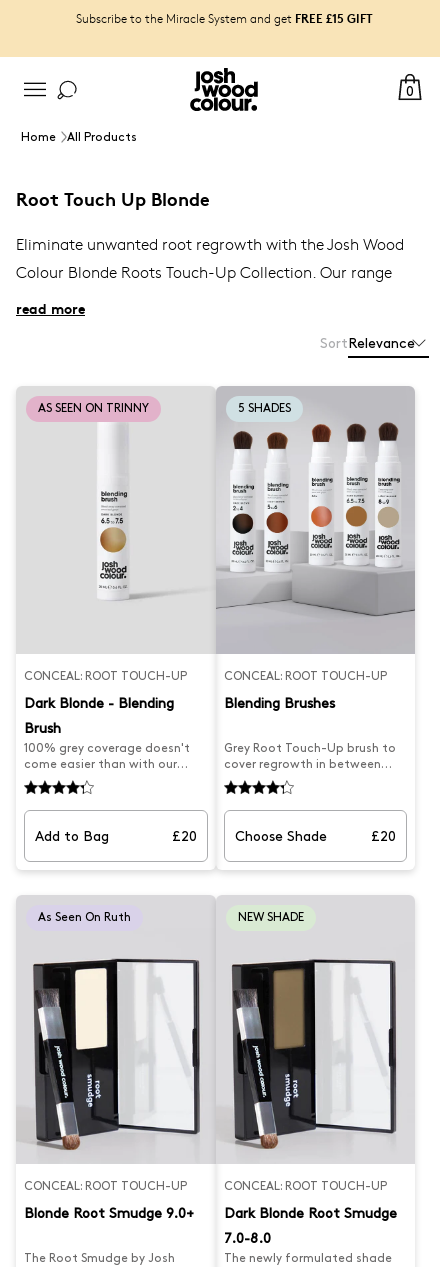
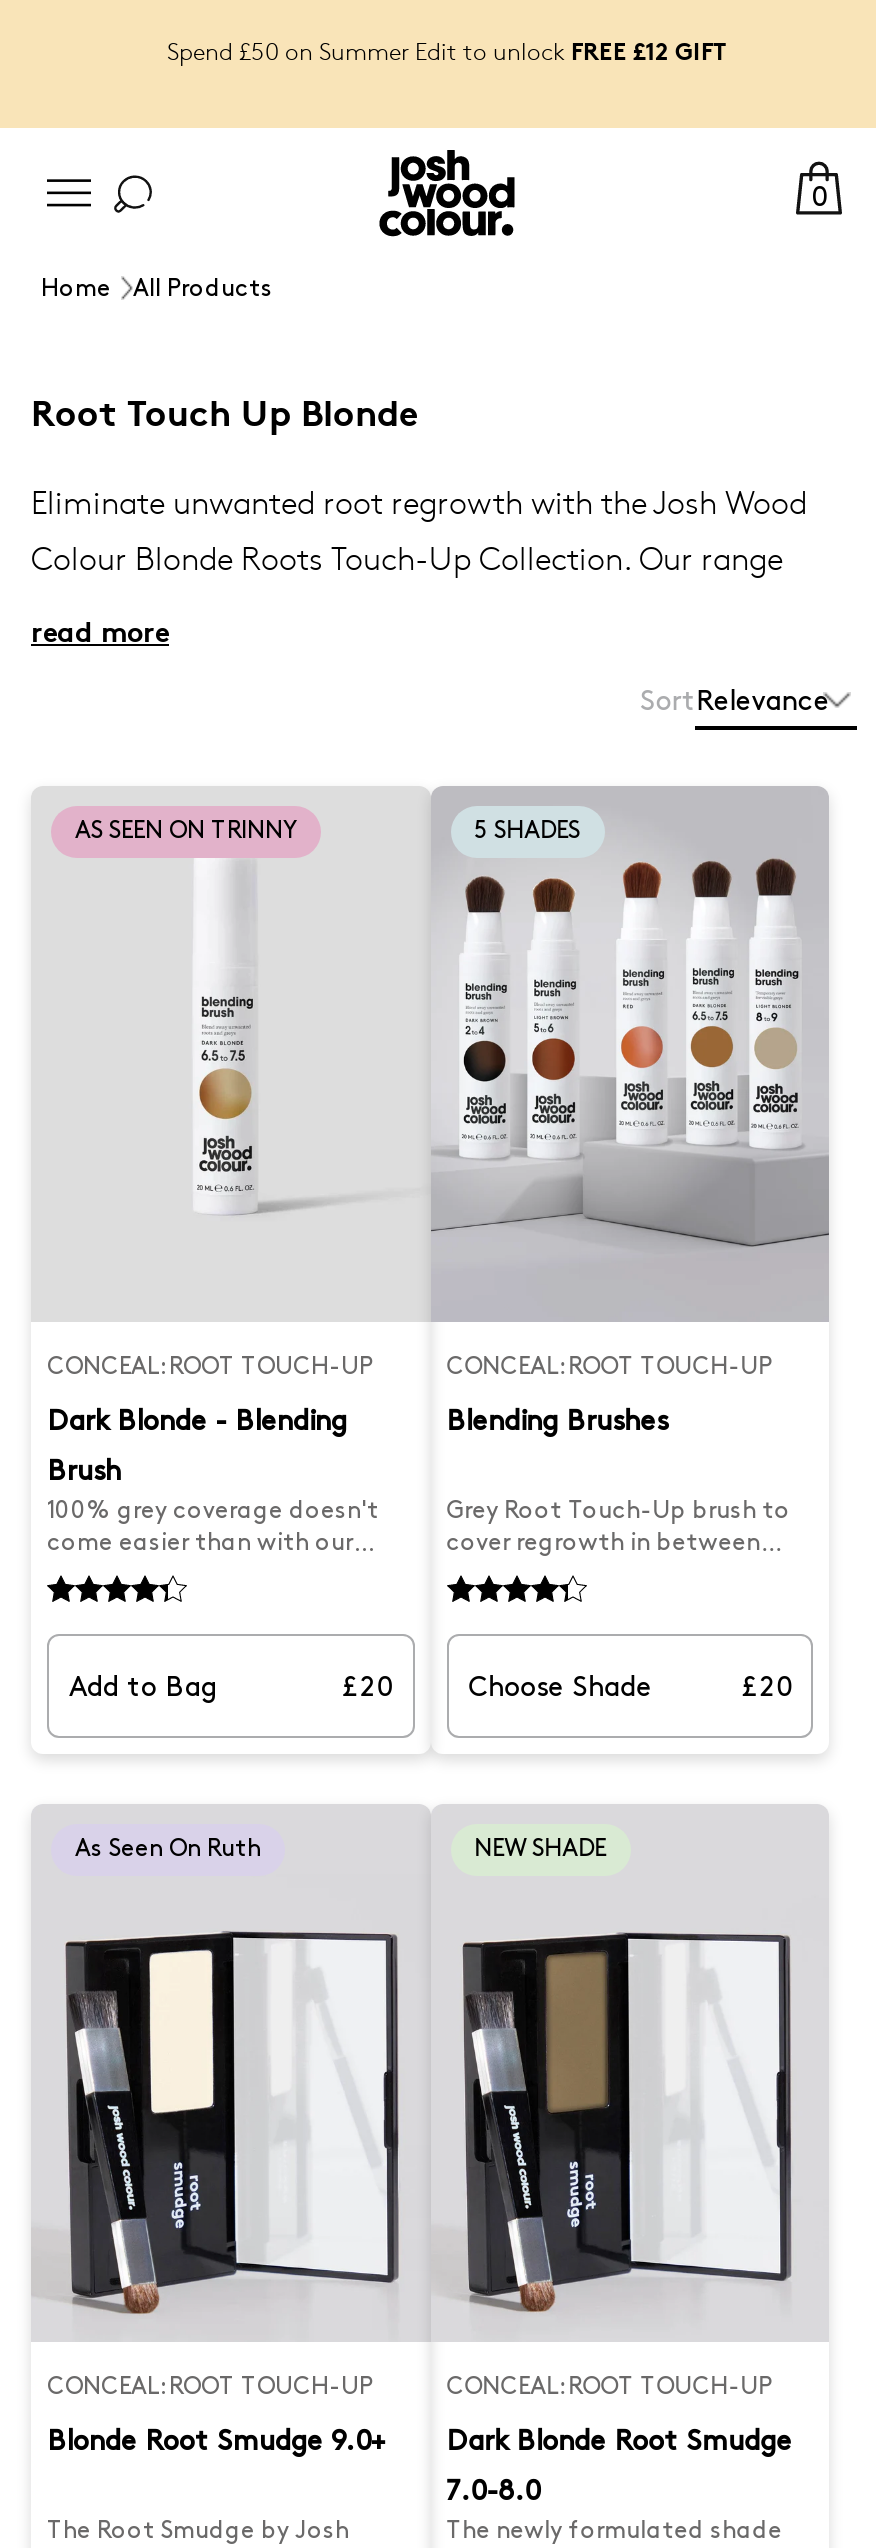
[75,9,372,26] Subscribe to the Miracle System and get FREE £15 GIFT -> [167,32,727,66] Spend £50 on Summer Edit to unlock FREE £12 GIFT

